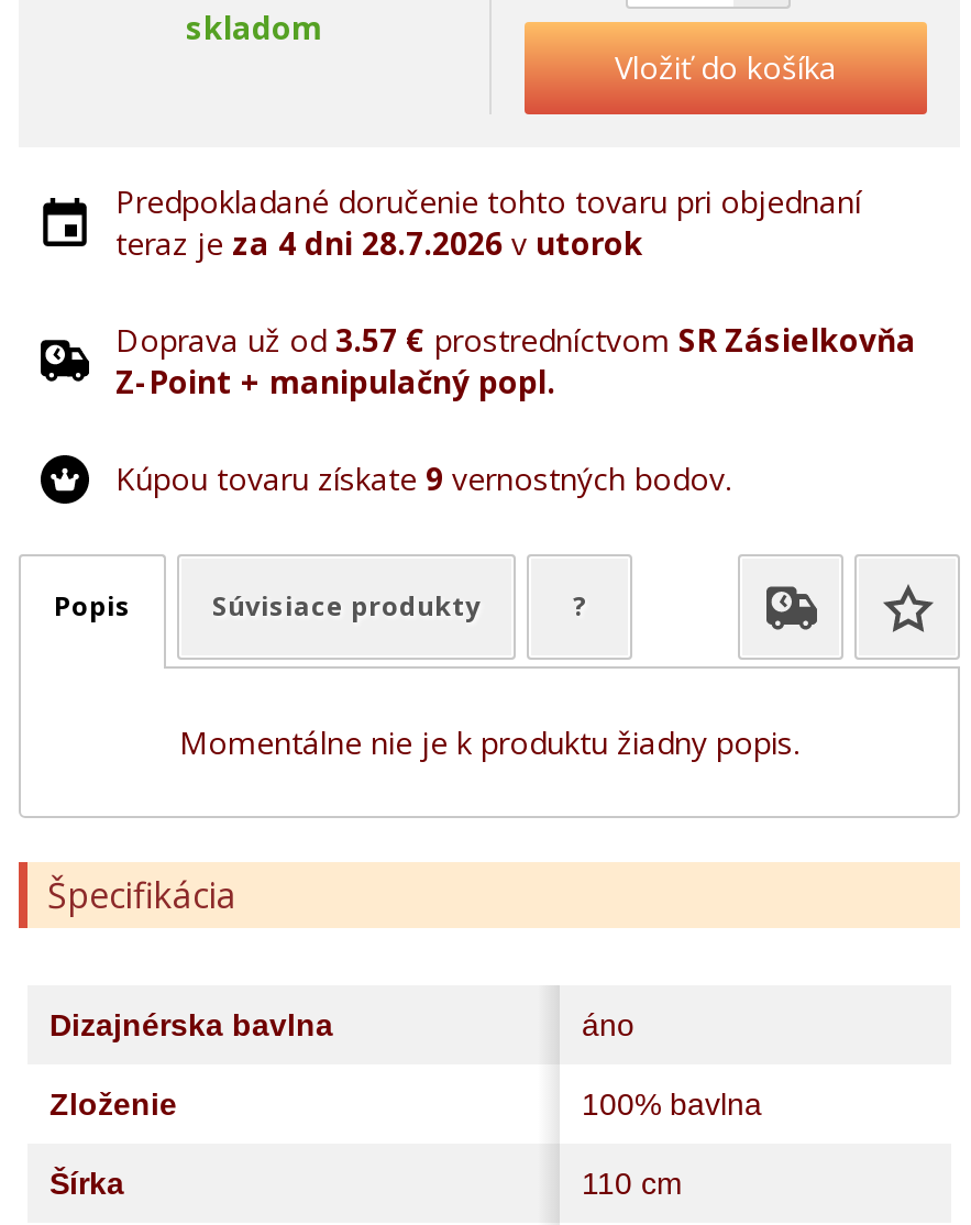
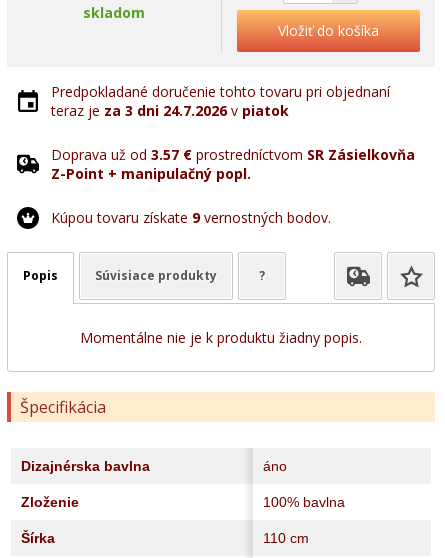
[115,222,643,264] teraz je za 4 dni 28.7.2026 v utorok -> [51,101,289,120] teraz je za 3 dni 24.7.2026 v piatok

